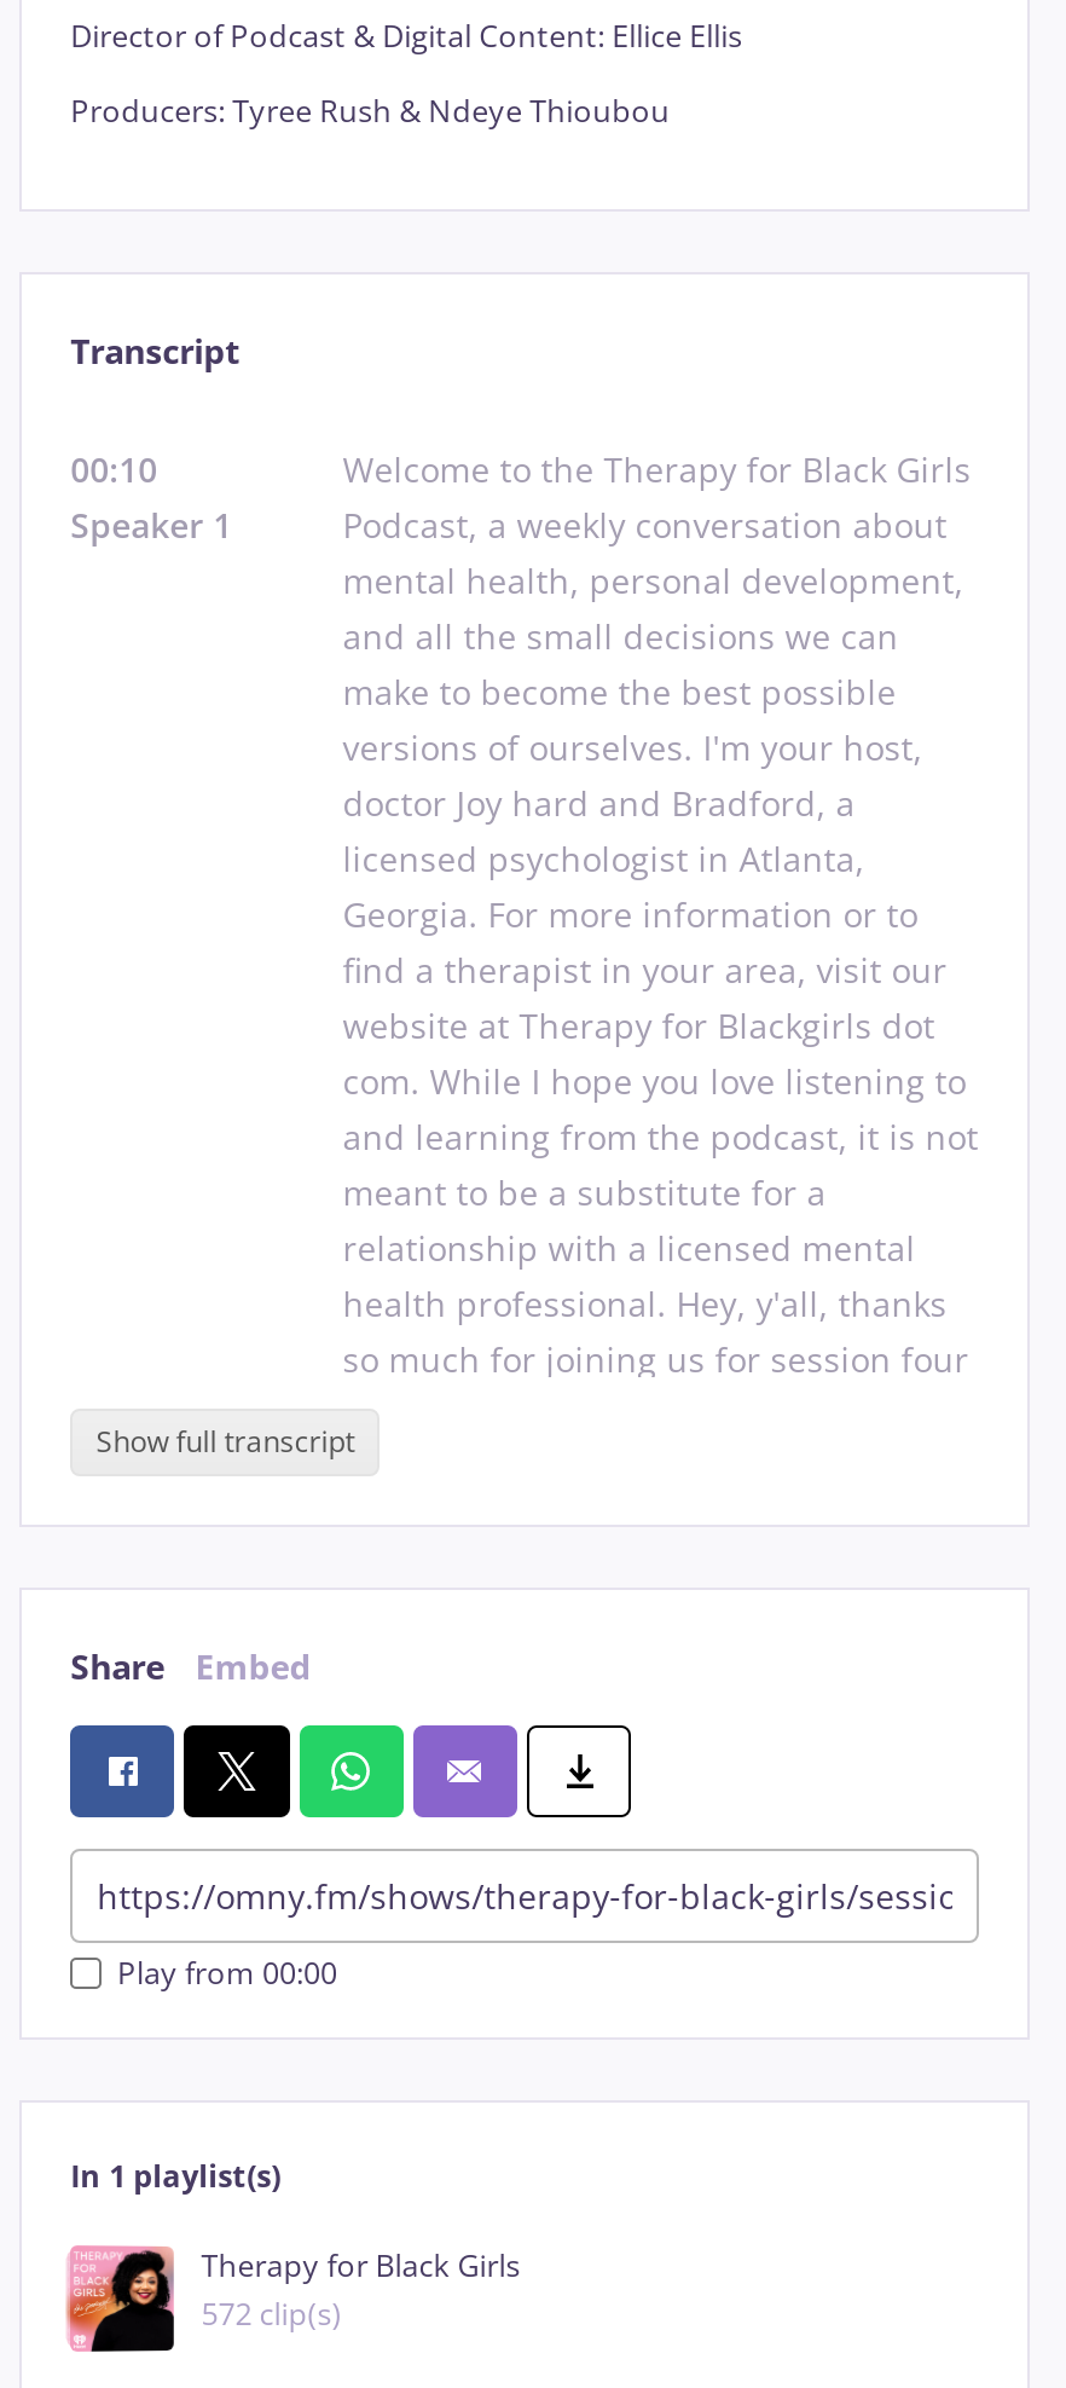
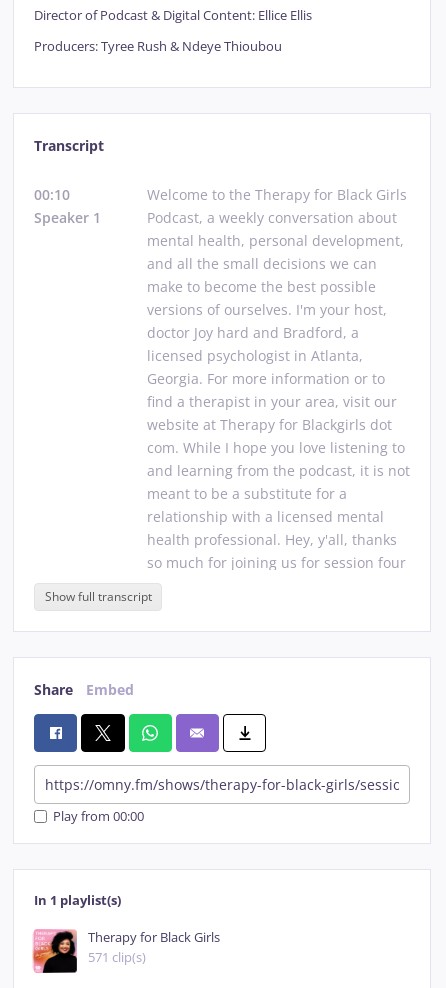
[201,2294,341,2335] 572 clip(s) -> [88,949,146,966] 571 clip(s)

